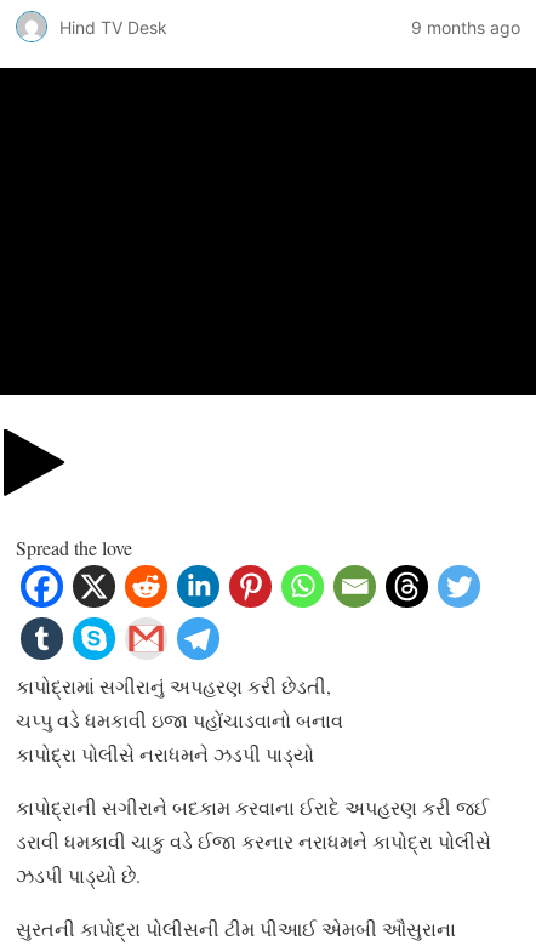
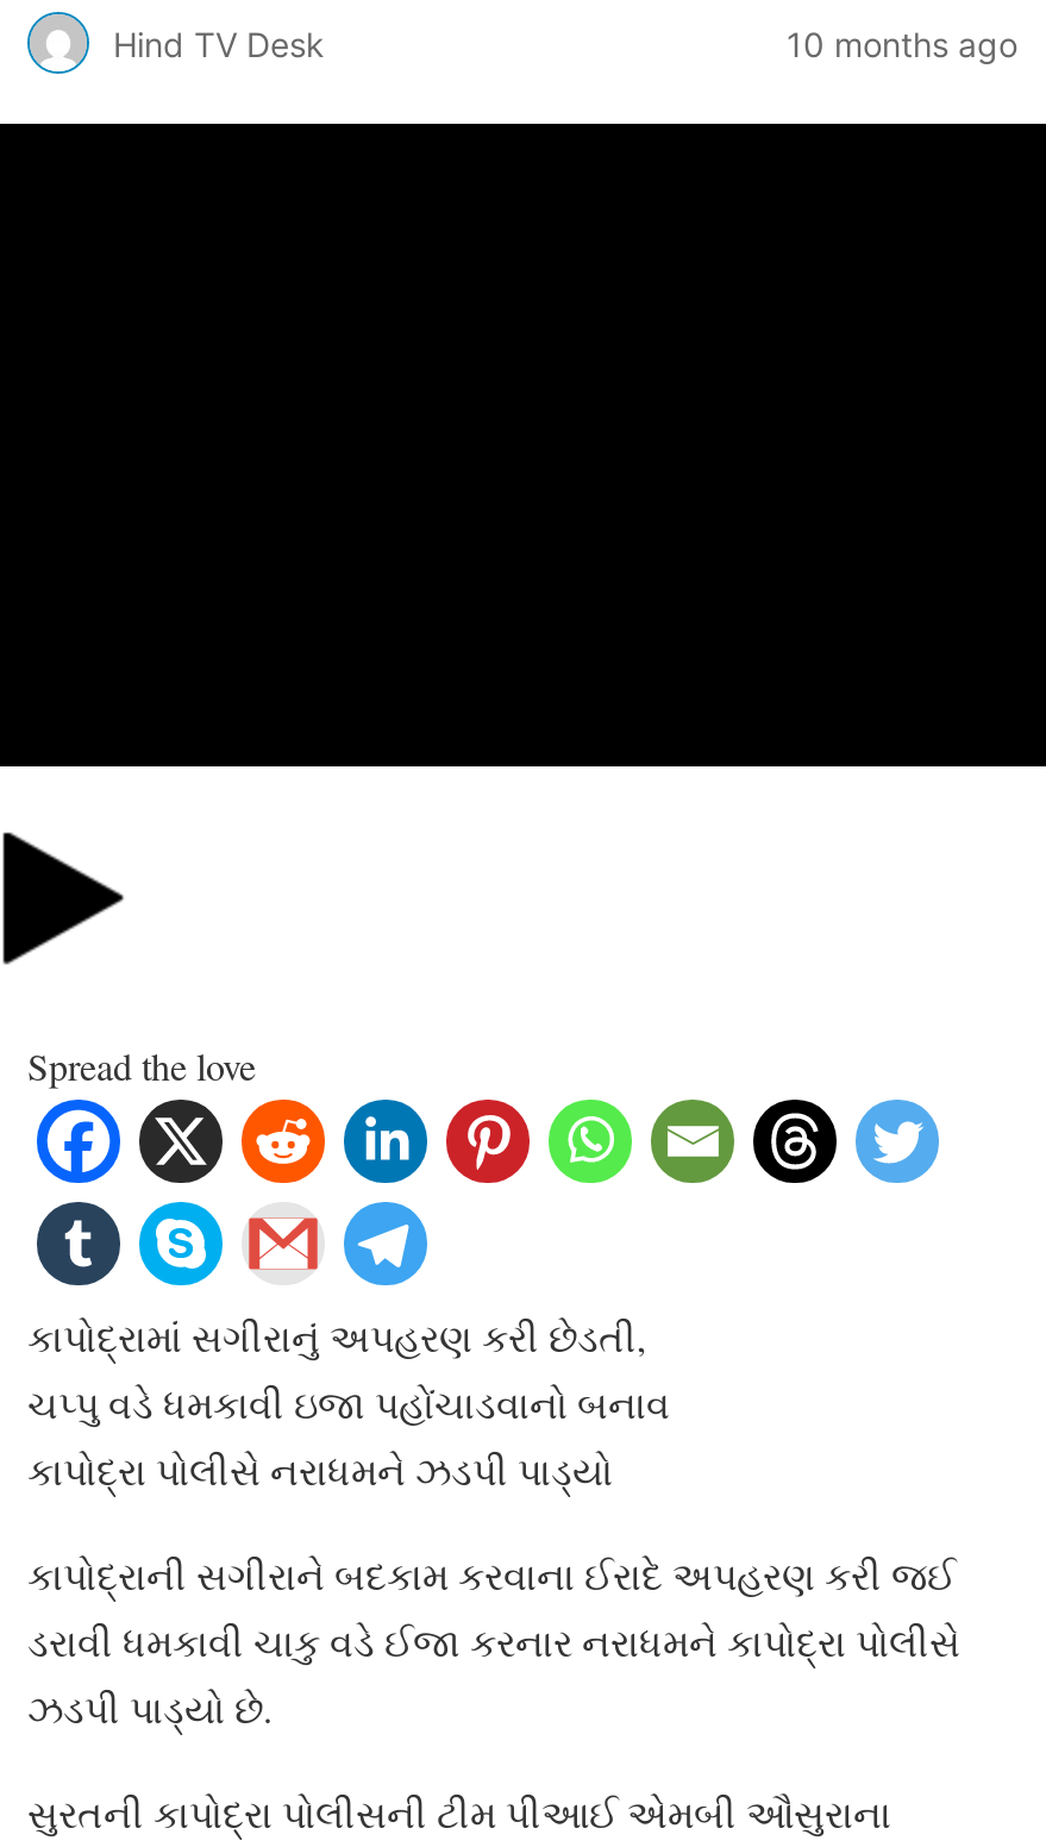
[411,16,520,37] 9 months ago -> [787,23,1017,63] 10 months ago

